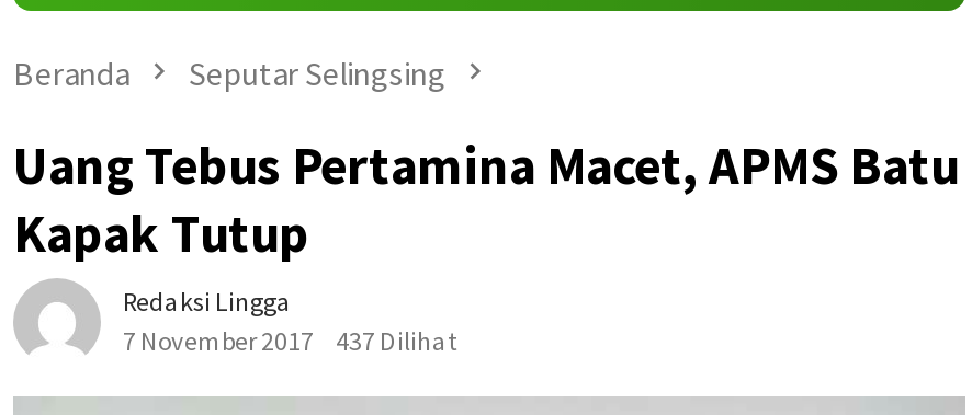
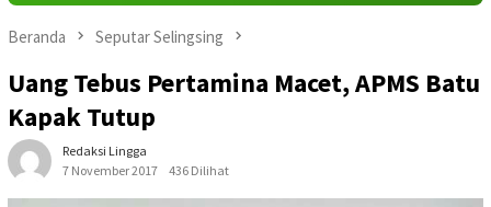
[123,325,456,358] 7 November 2017 437 Dilihat -> [62,163,229,179] 7 November 2017 436 Dilihat

